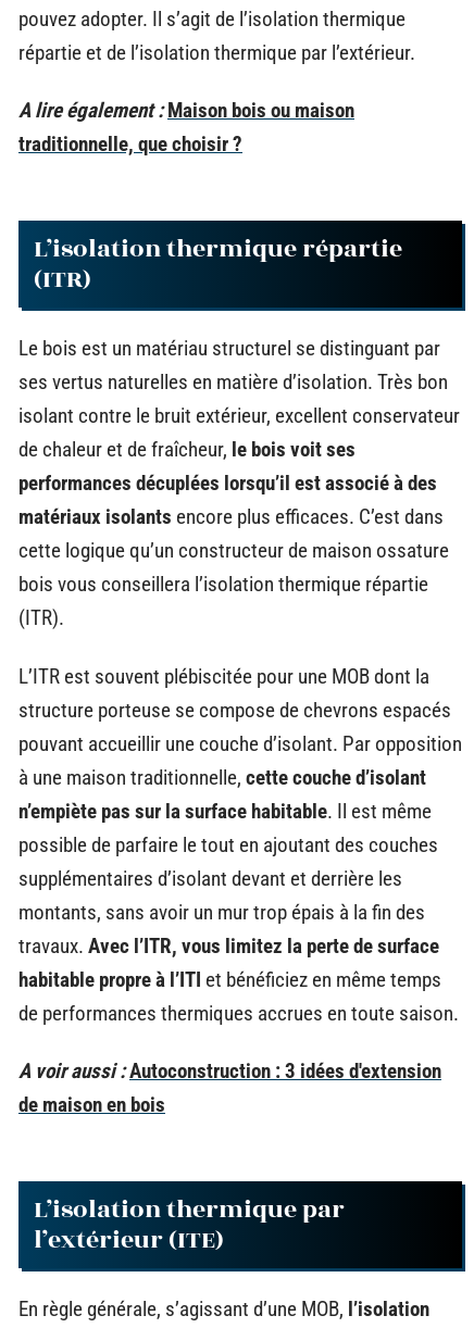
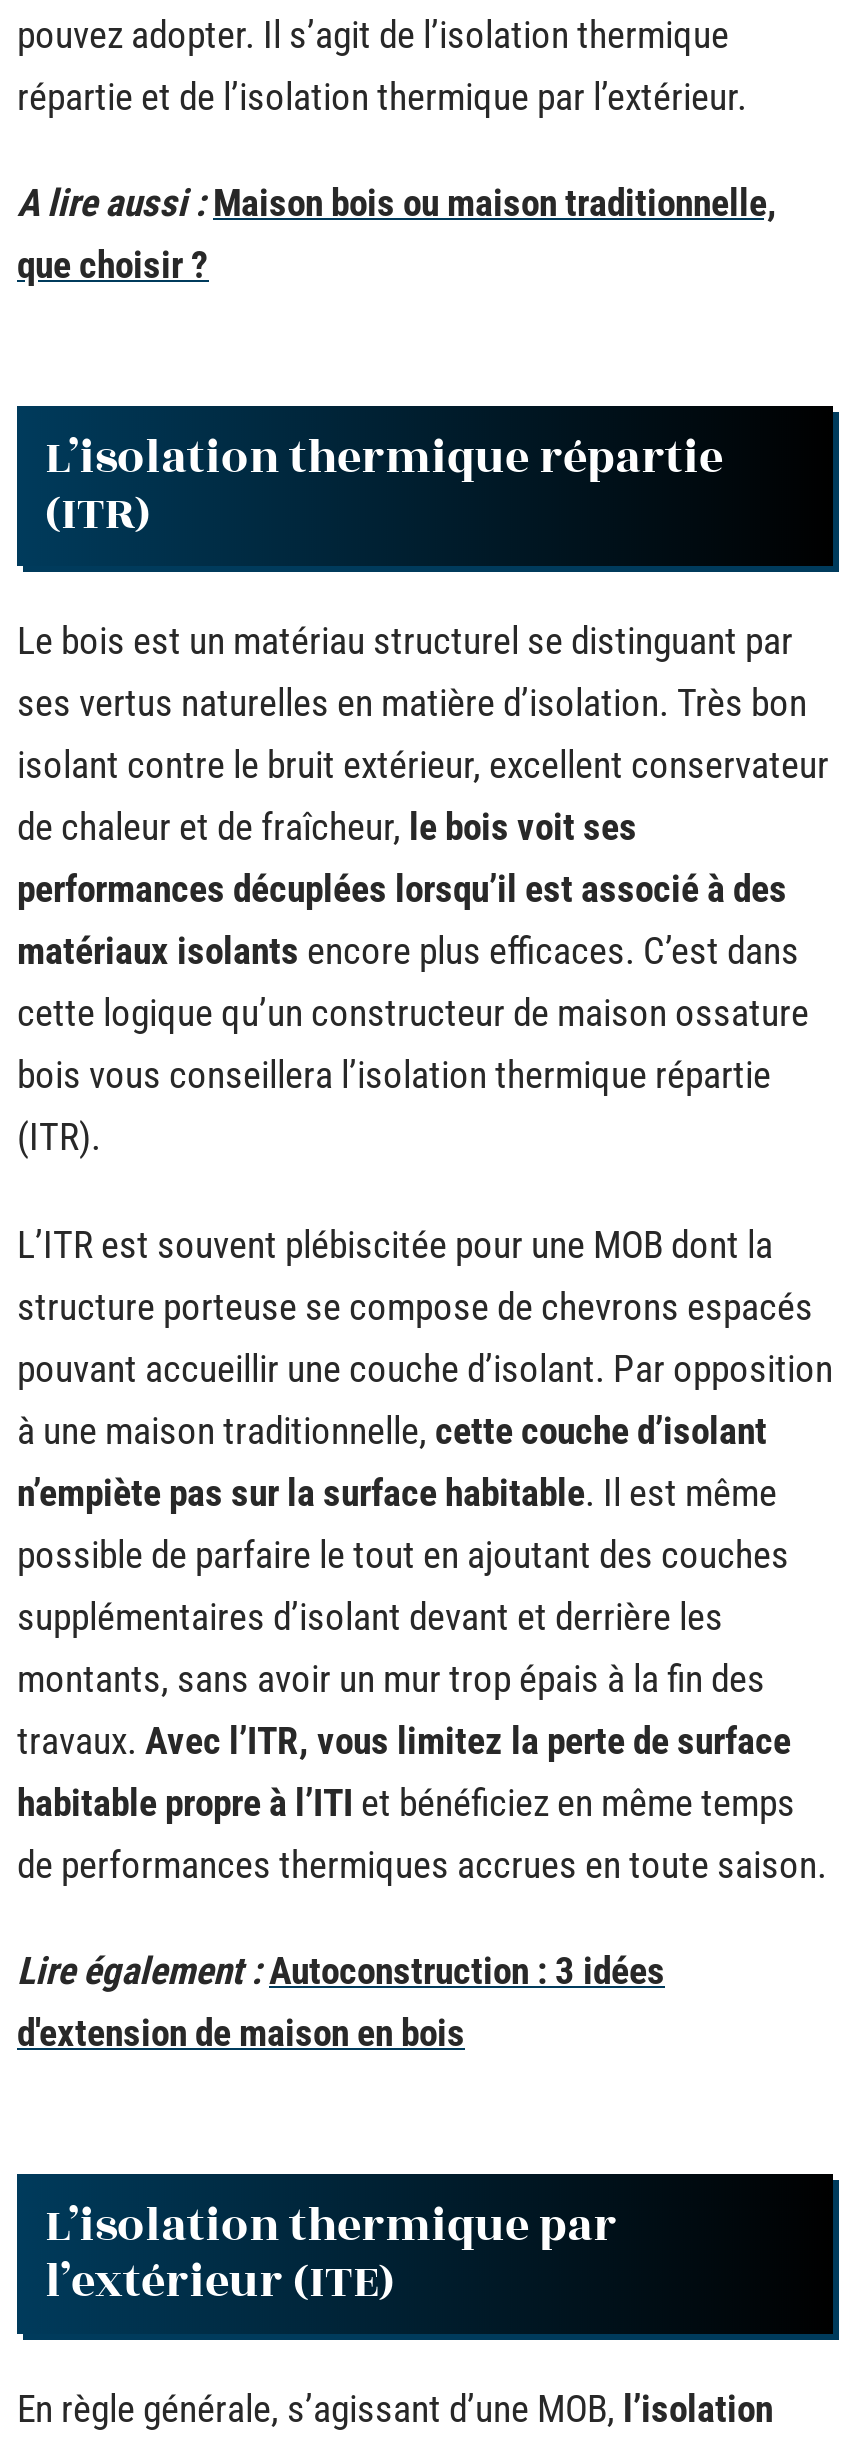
[18,98,354,156] A lire également : Maison bois ou maison | traditionnelle, que choisir ? -> [17,180,777,288] A lire aussi : Maison bois ou maison traditionnelle, | que choisir ?
[18,1058,441,1117] A voir aussi : Autoconstruction : 3 idées d'extension | de maison en bois -> [17,1948,665,2056] Lire également : Autoconstruction : 3 idées | d'extension de maison en bois

